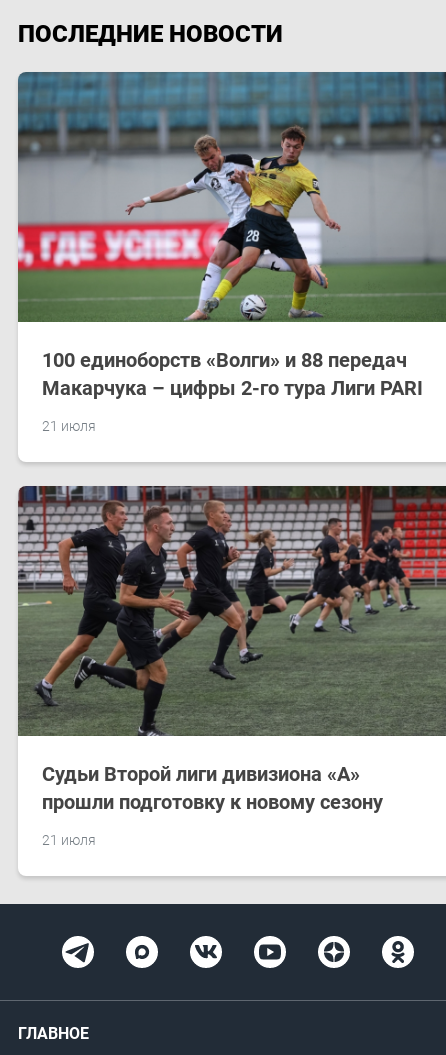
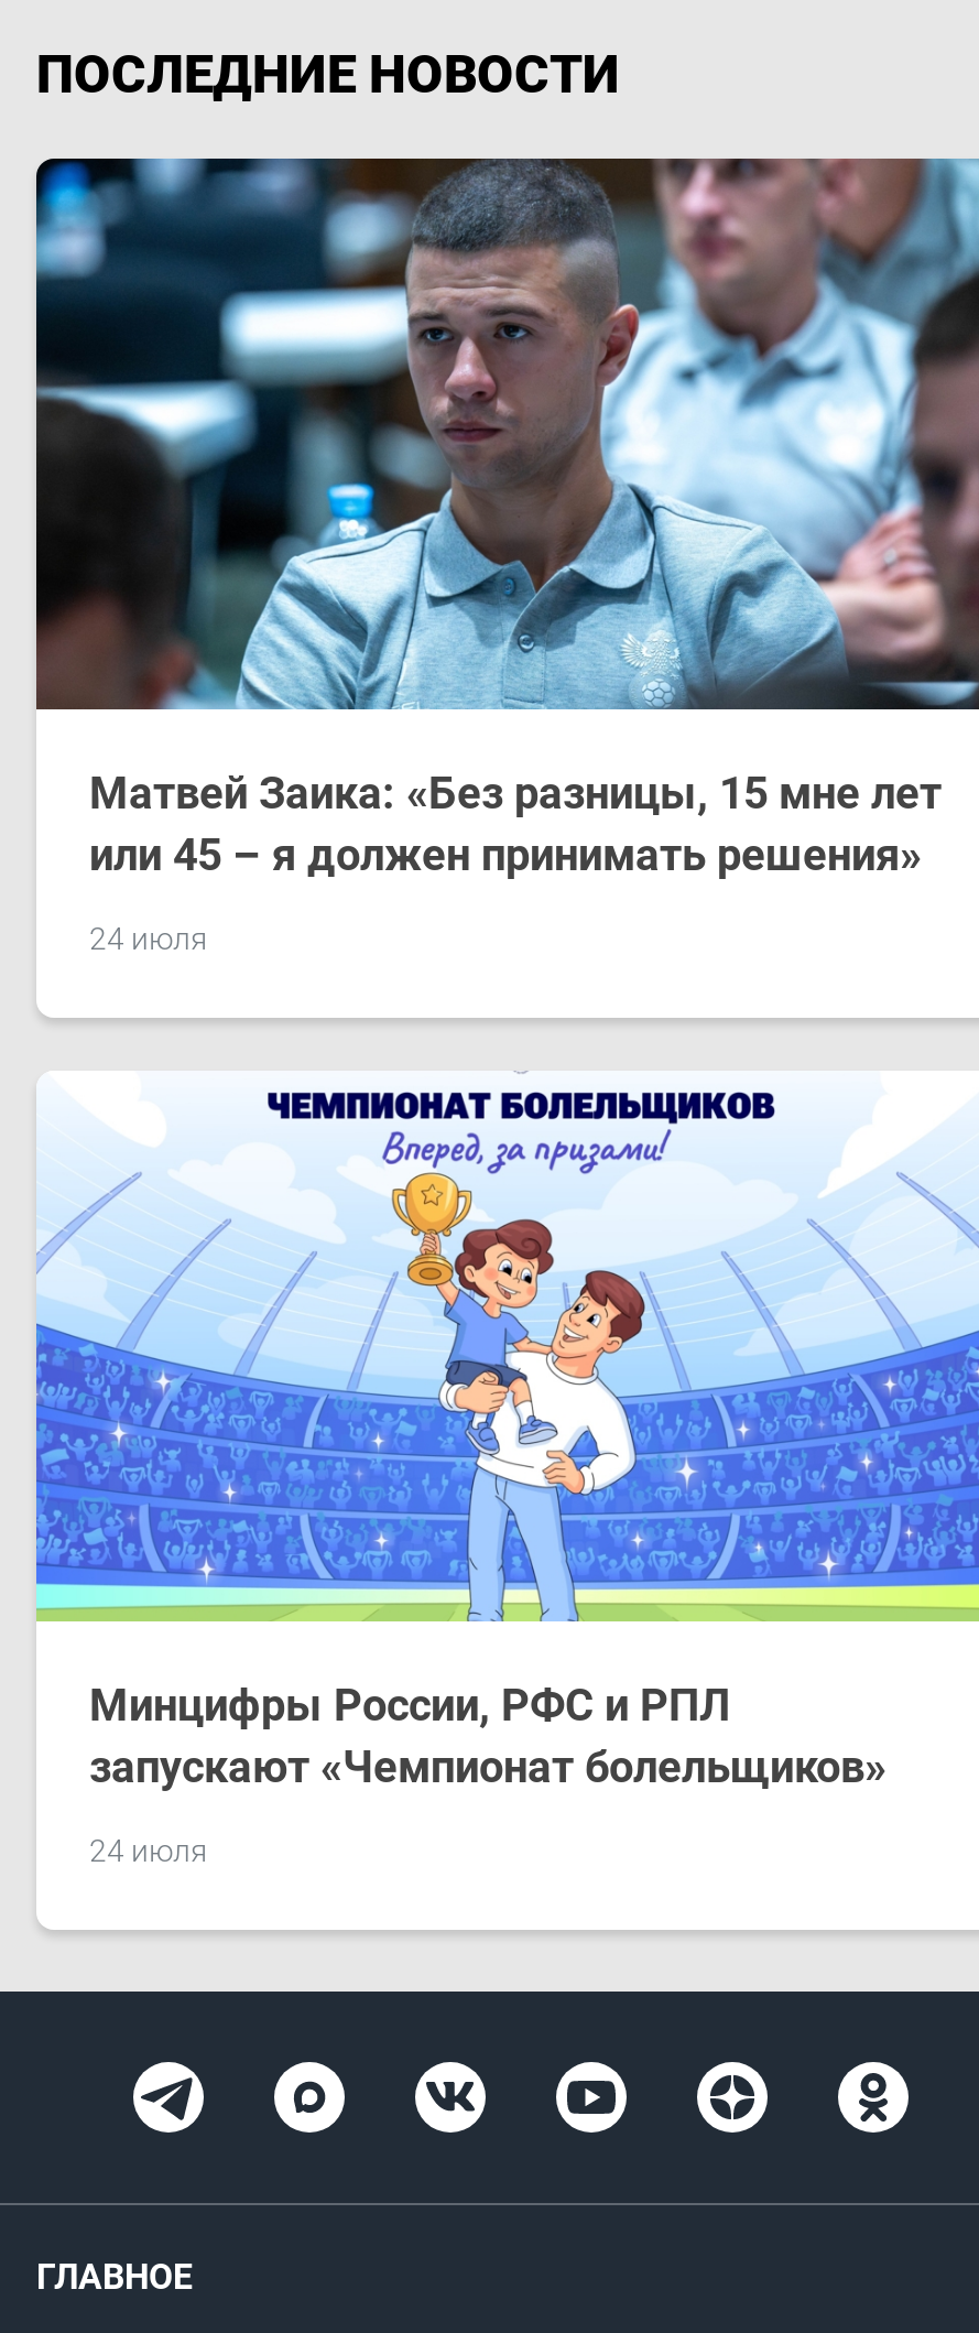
[17,71,443,400] [image] | 100 единоборств «Волги» и 88 передач | Макарчука – цифры 2-го тура Лиги PARI -> [34,156,972,881] [image] | Матвей Заика: «Без разницы, 15 мне лет | или 45 – я должен принимать решения»
[42,418,96,434] 21 июля -> [89,921,208,956] 24 июля
[17,485,443,814] [image] | Судьи Второй лиги дивизиона «А» | прошли подготовку к новому сезону -> [34,1071,972,1793] [image] | Минцифры России, РФС и РПЛ | запускают «Чемпионат болельщиков»
[42,832,96,848] 21 июля -> [89,1833,208,1868] 24 июля

